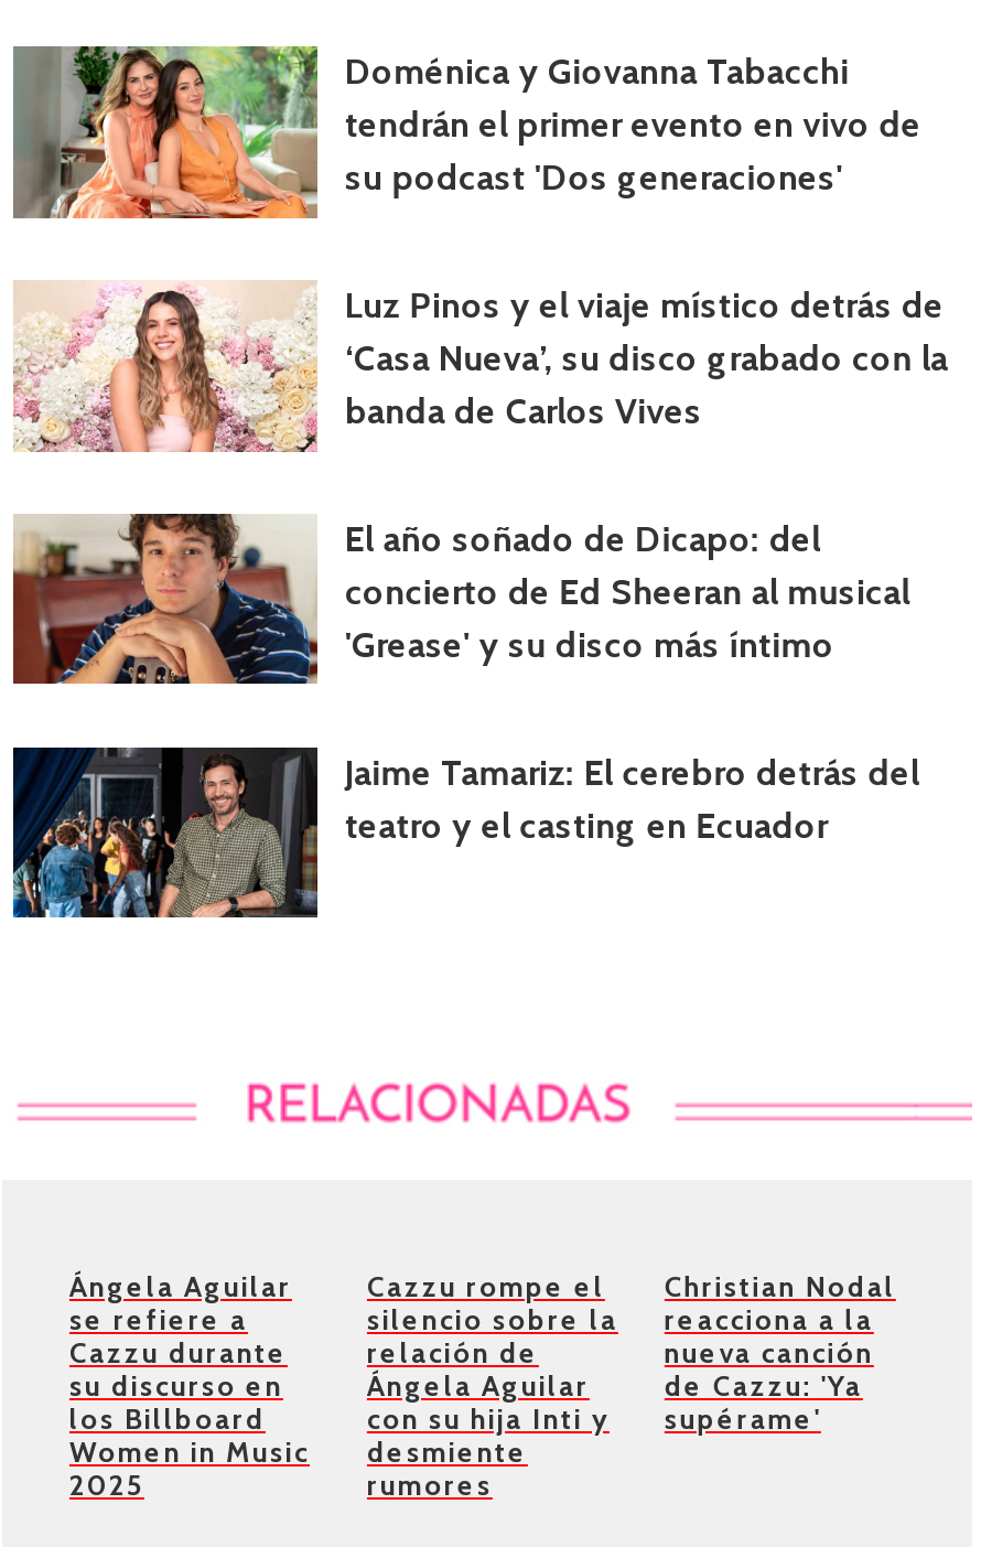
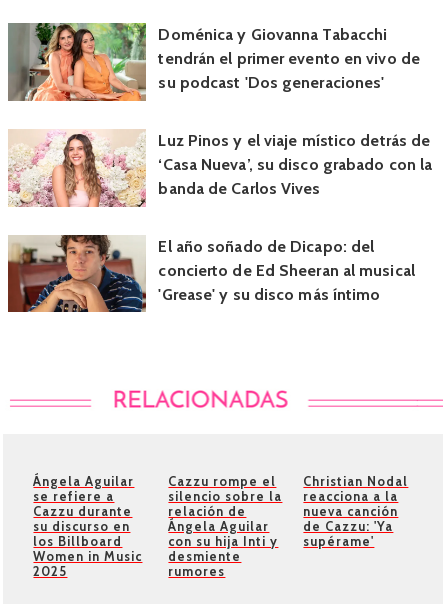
[11,745,919,920] [image] | Jaime Tamariz: El cerebro detrás del | teatro y el casting en Ecuador -> none

